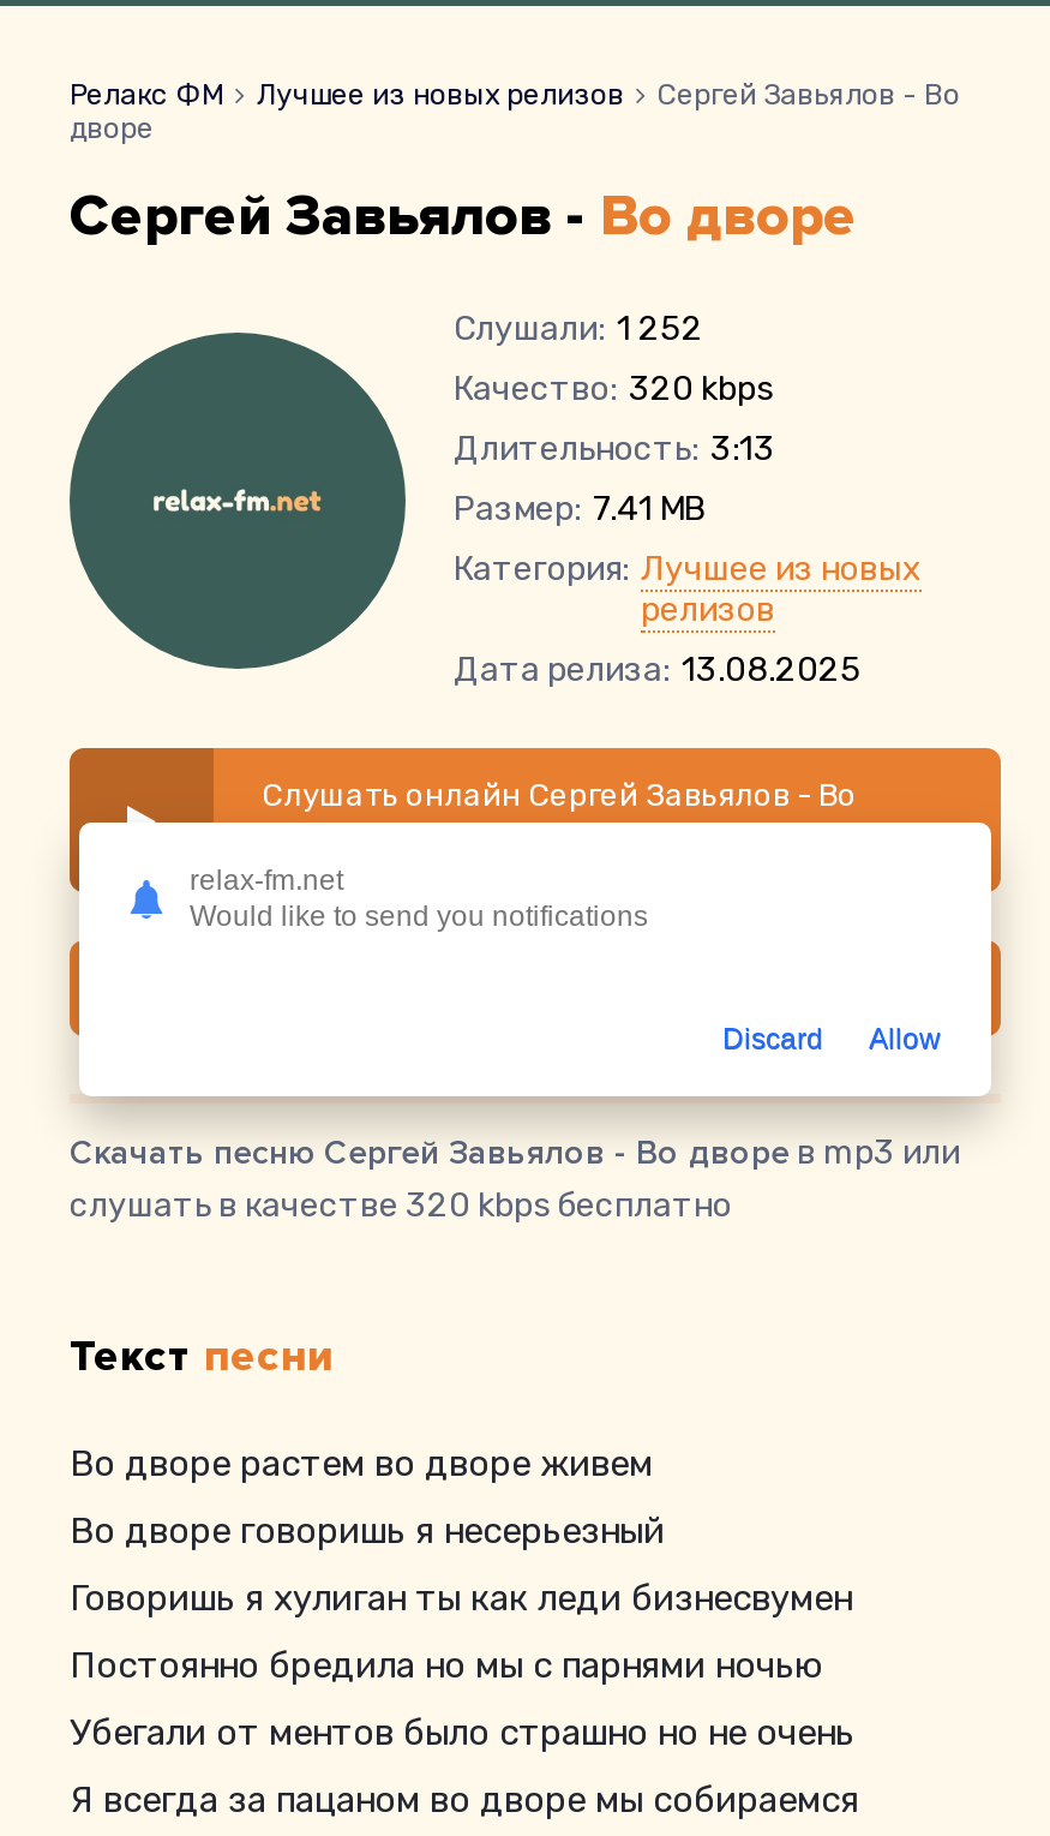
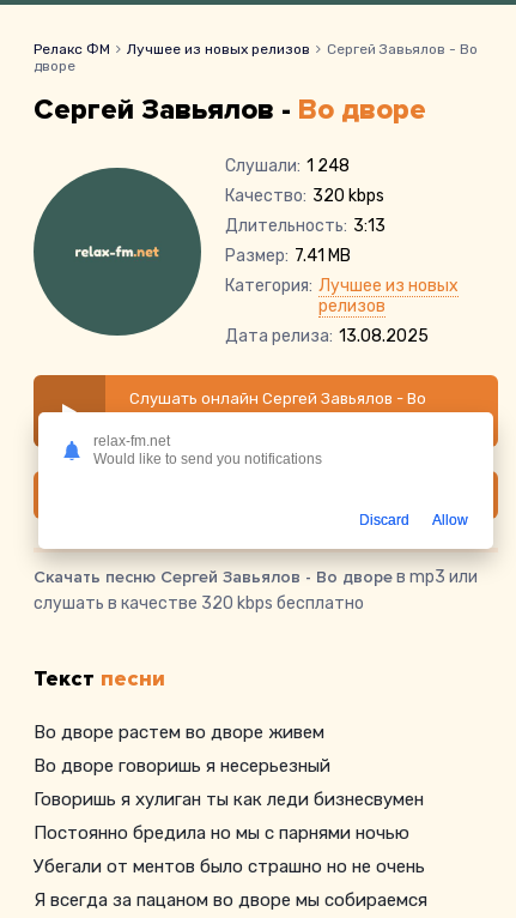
[454,309,703,349] Слушали: 1 252 -> [225,156,350,176] Слушали: 1 248

